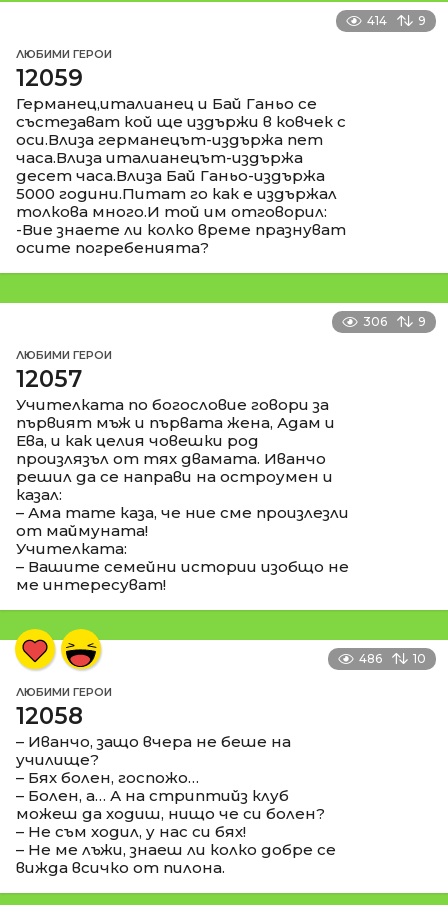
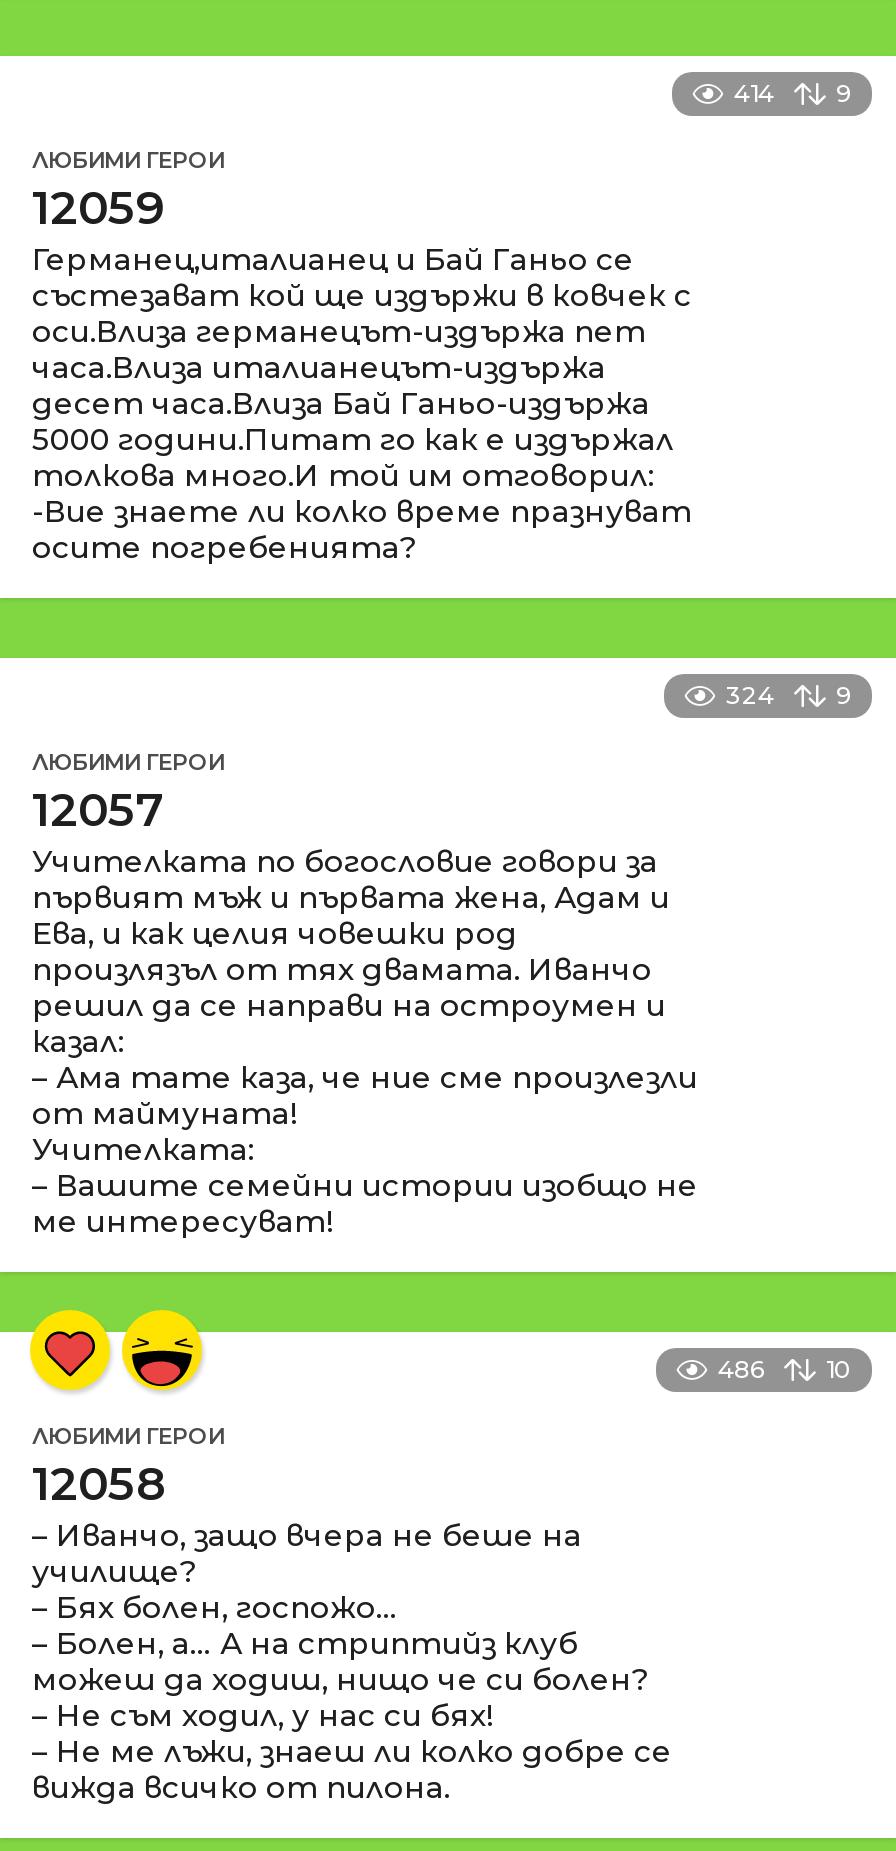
[363,314,387,329] 306 -> [726,680,774,710] 324

